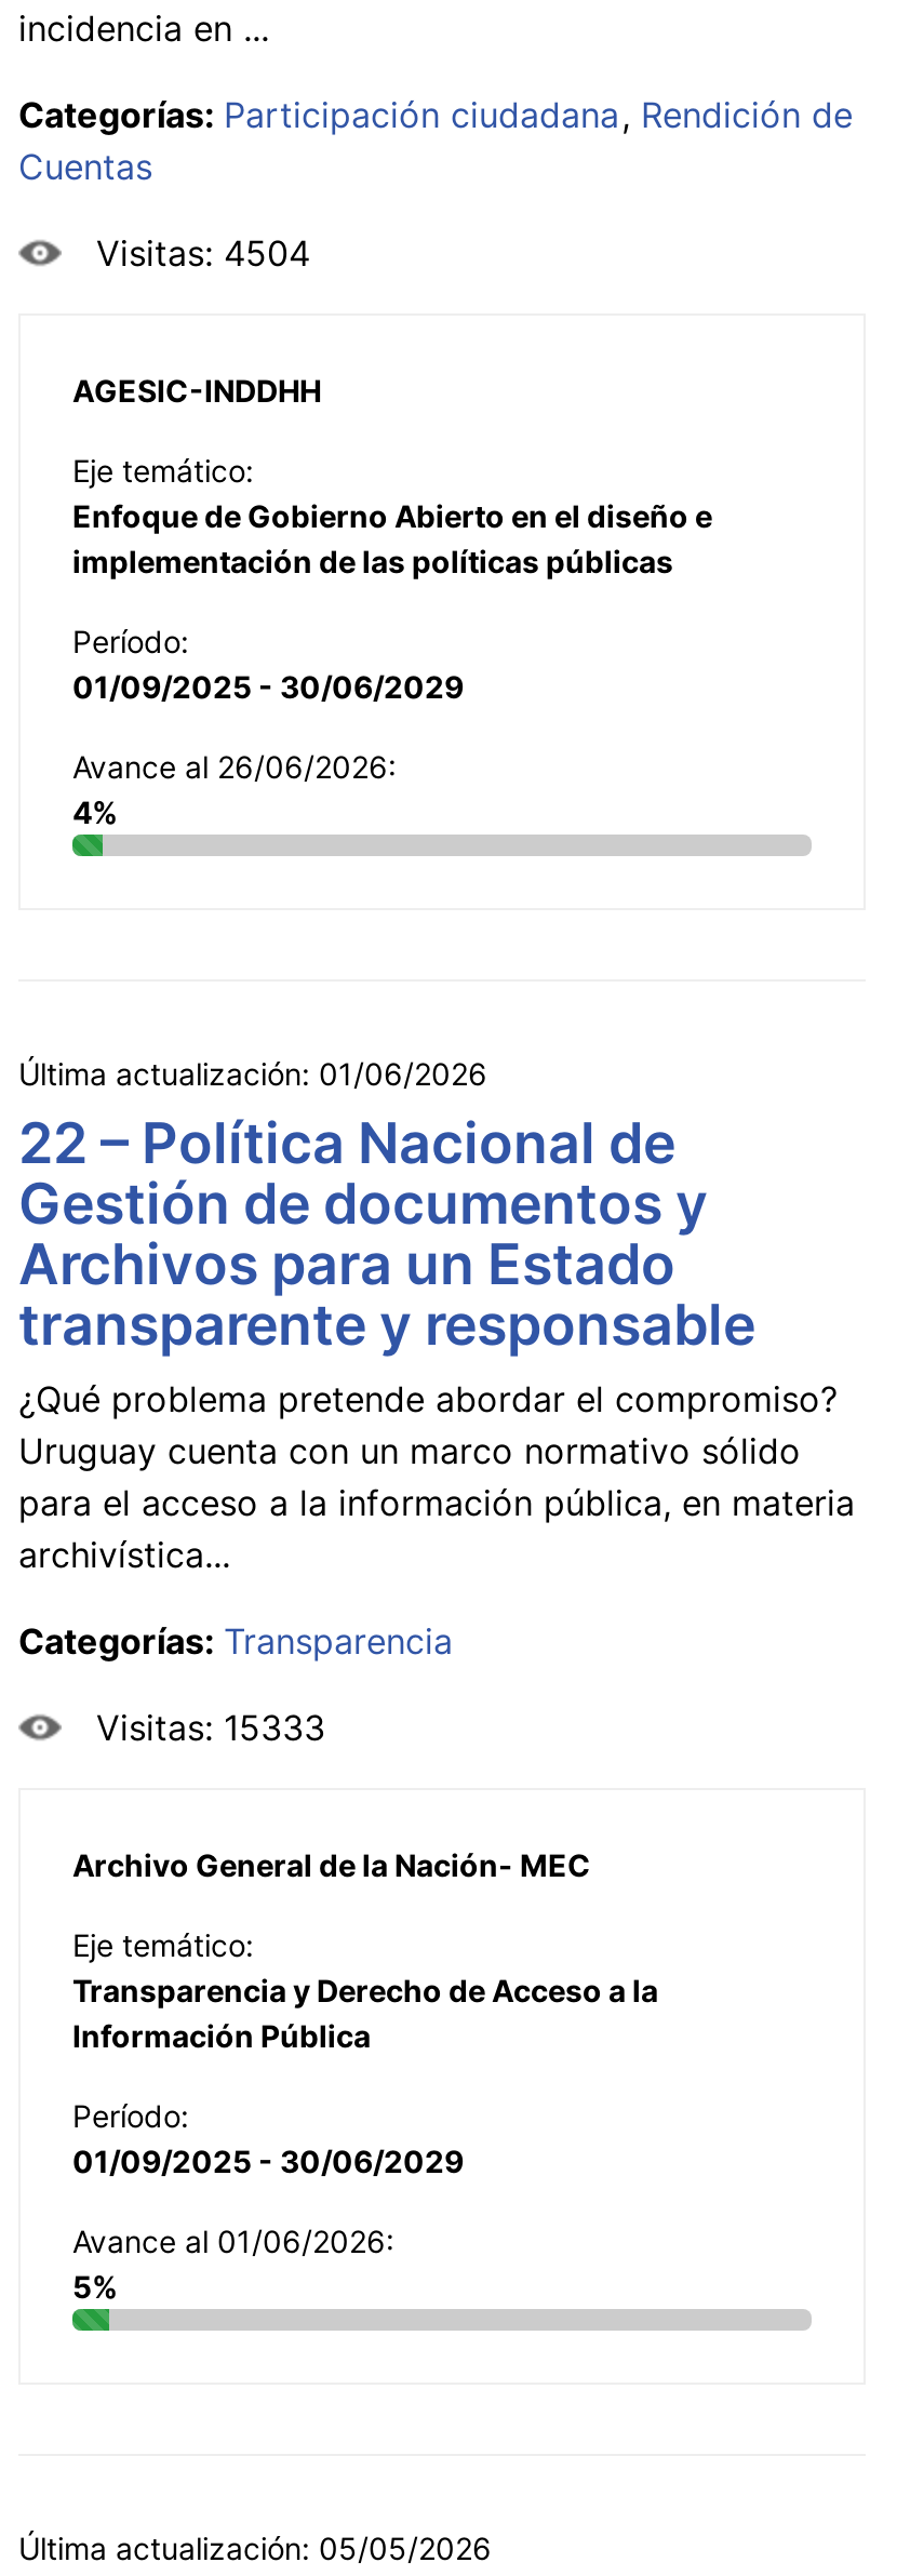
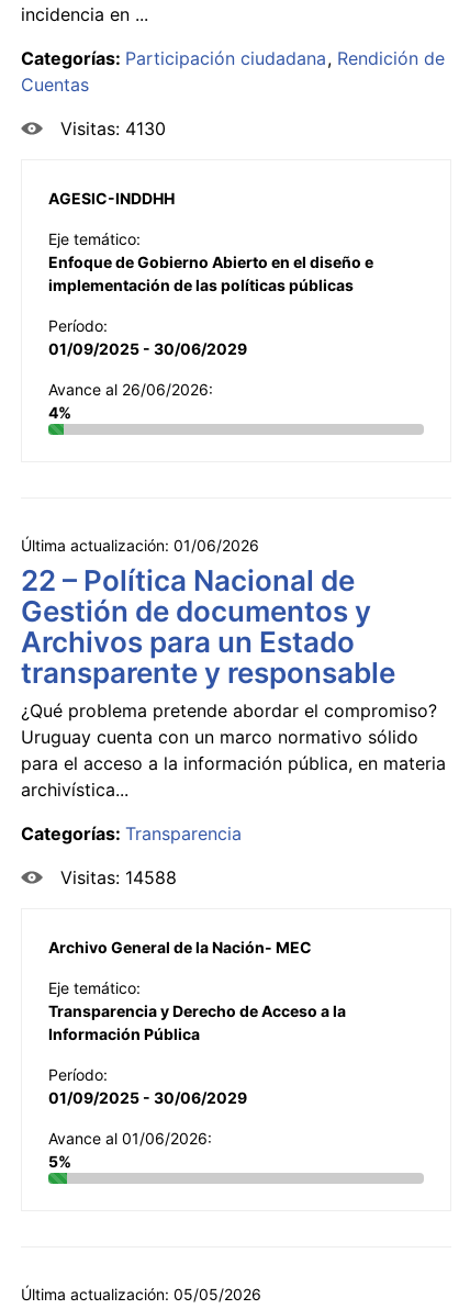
[96,231,310,274] Visitas: 4504 -> [60,117,166,139] Visitas: 4130
[96,1705,325,1749] Visitas: 15333 -> [60,866,177,888] Visitas: 14588

